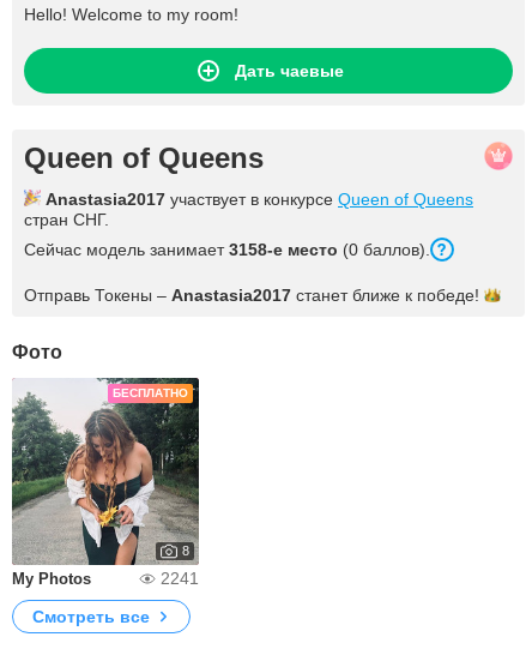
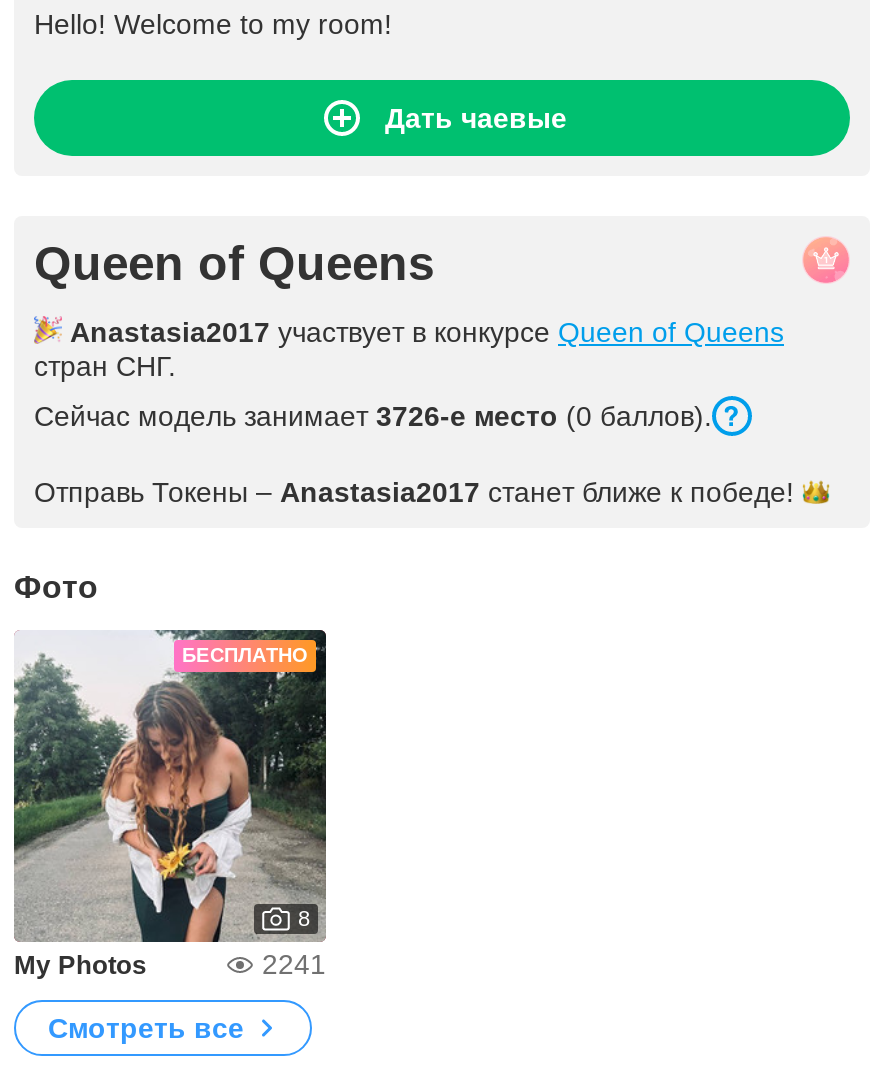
[24,240,430,259] Сейчас модель занимает 3158-е место (0 баллов). -> [34,400,712,432] Сейчас модель занимает 3726-е место (0 баллов).

